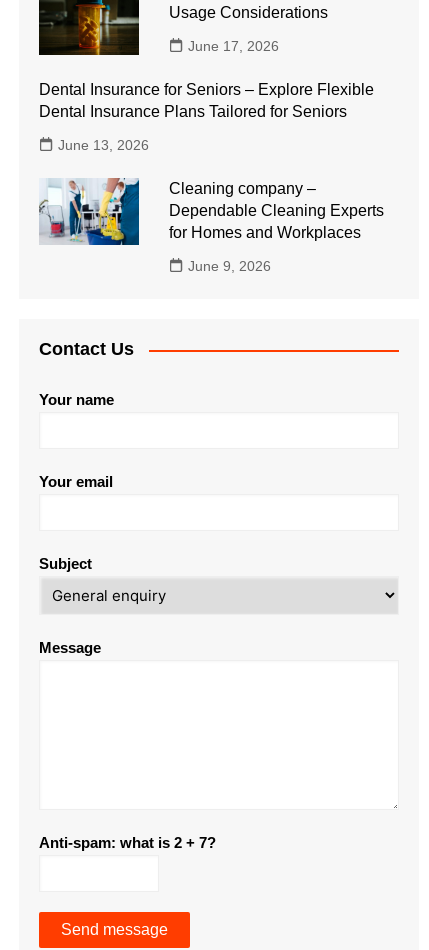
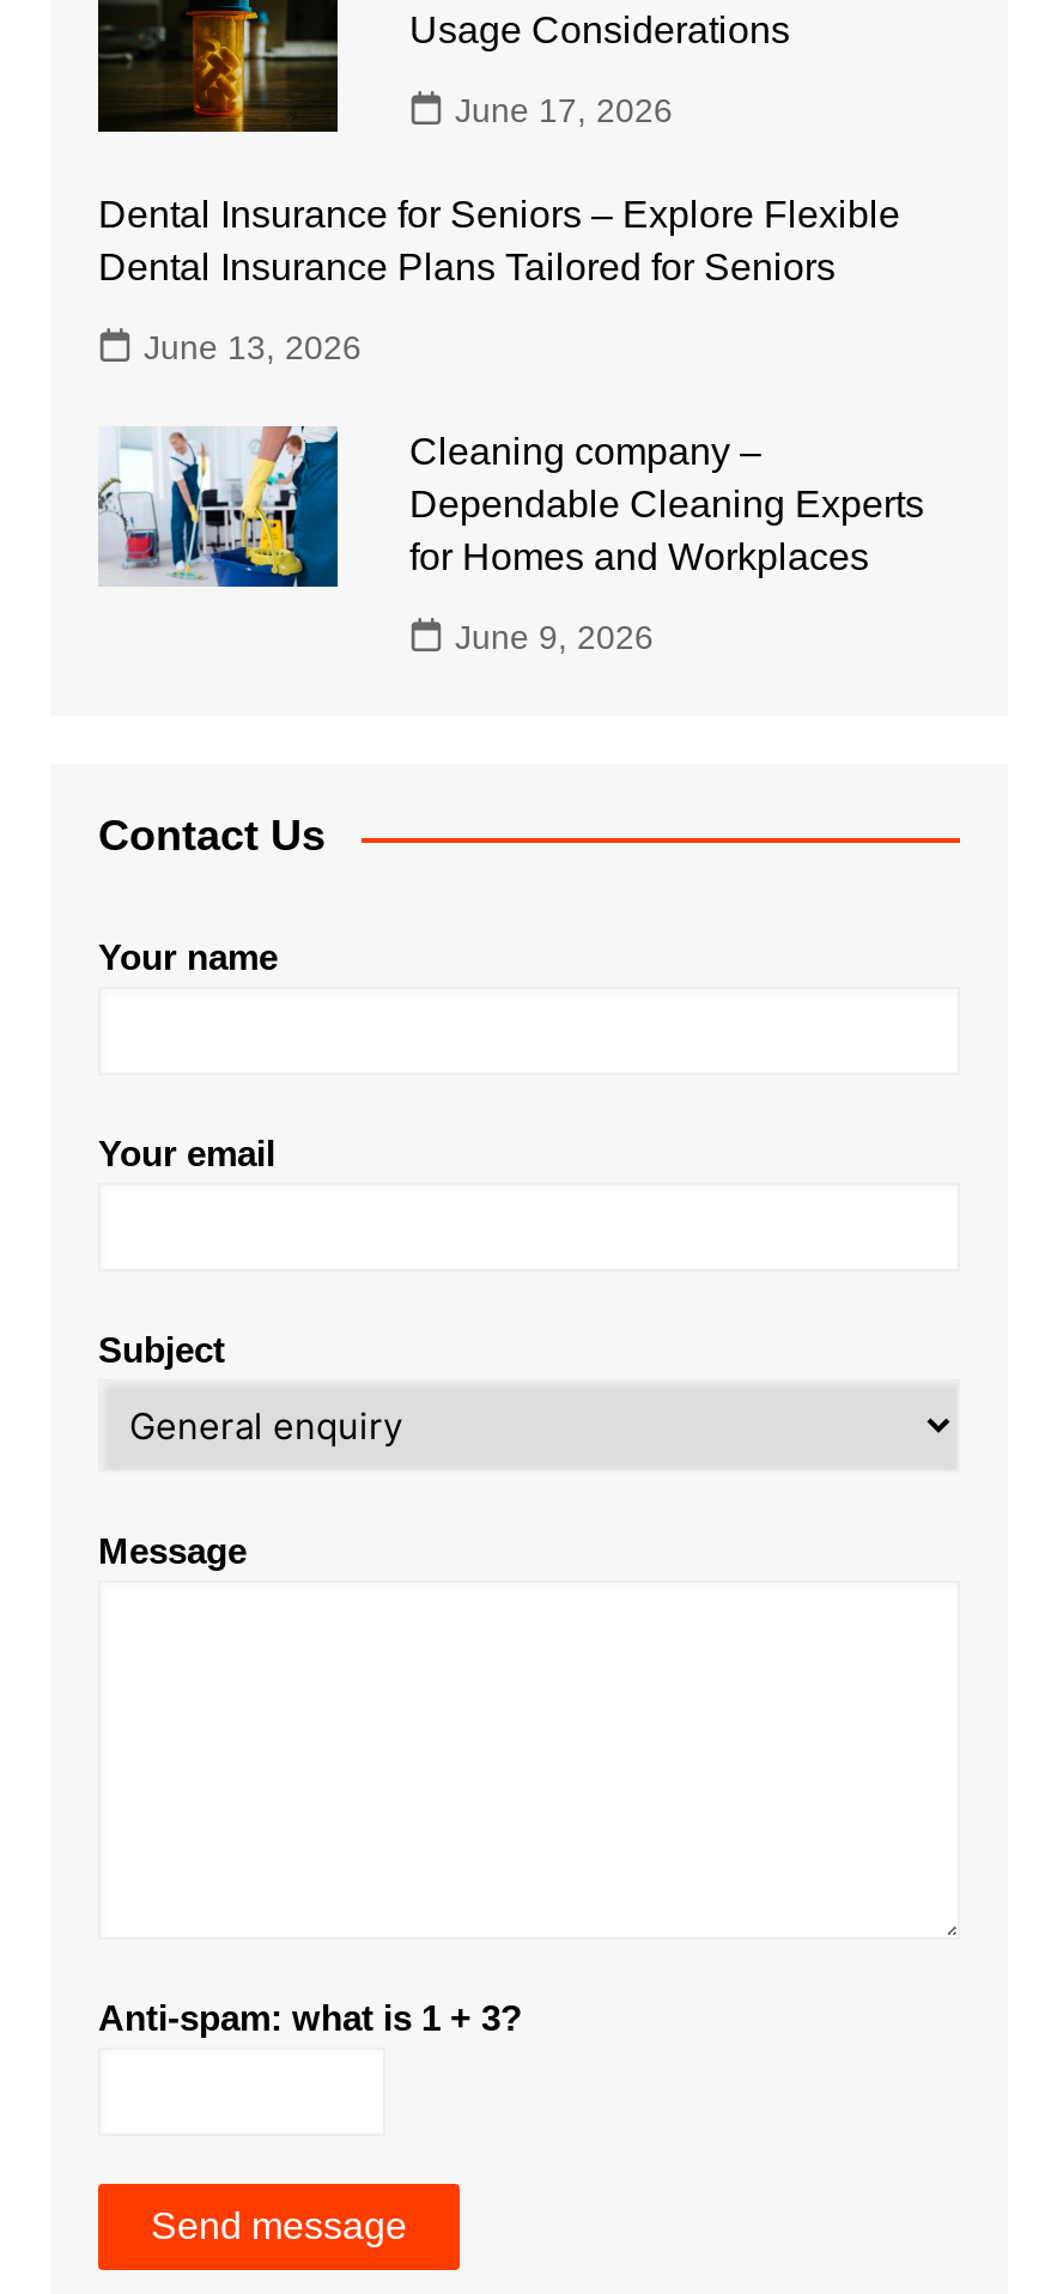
[39,834,216,851] Anti-spam: what is 2 + 7? -> [98,1997,522,2038] Anti-spam: what is 1 + 3?

